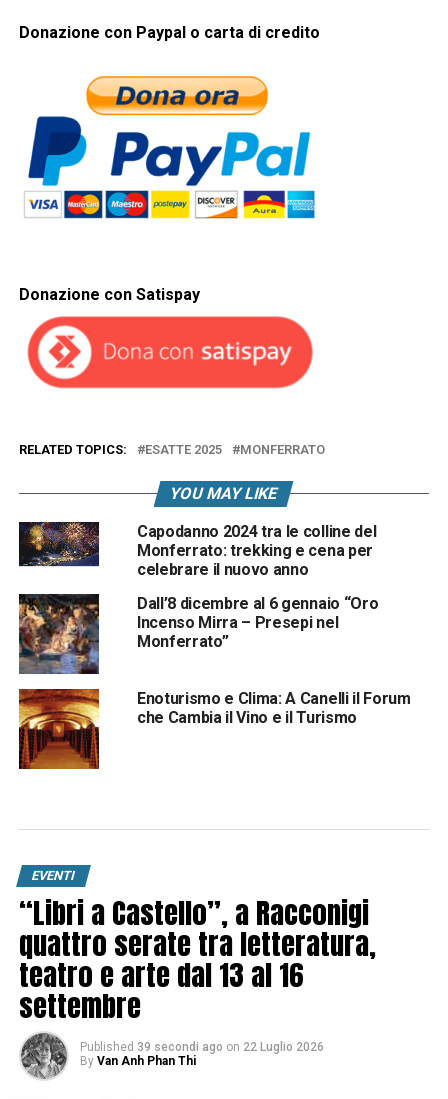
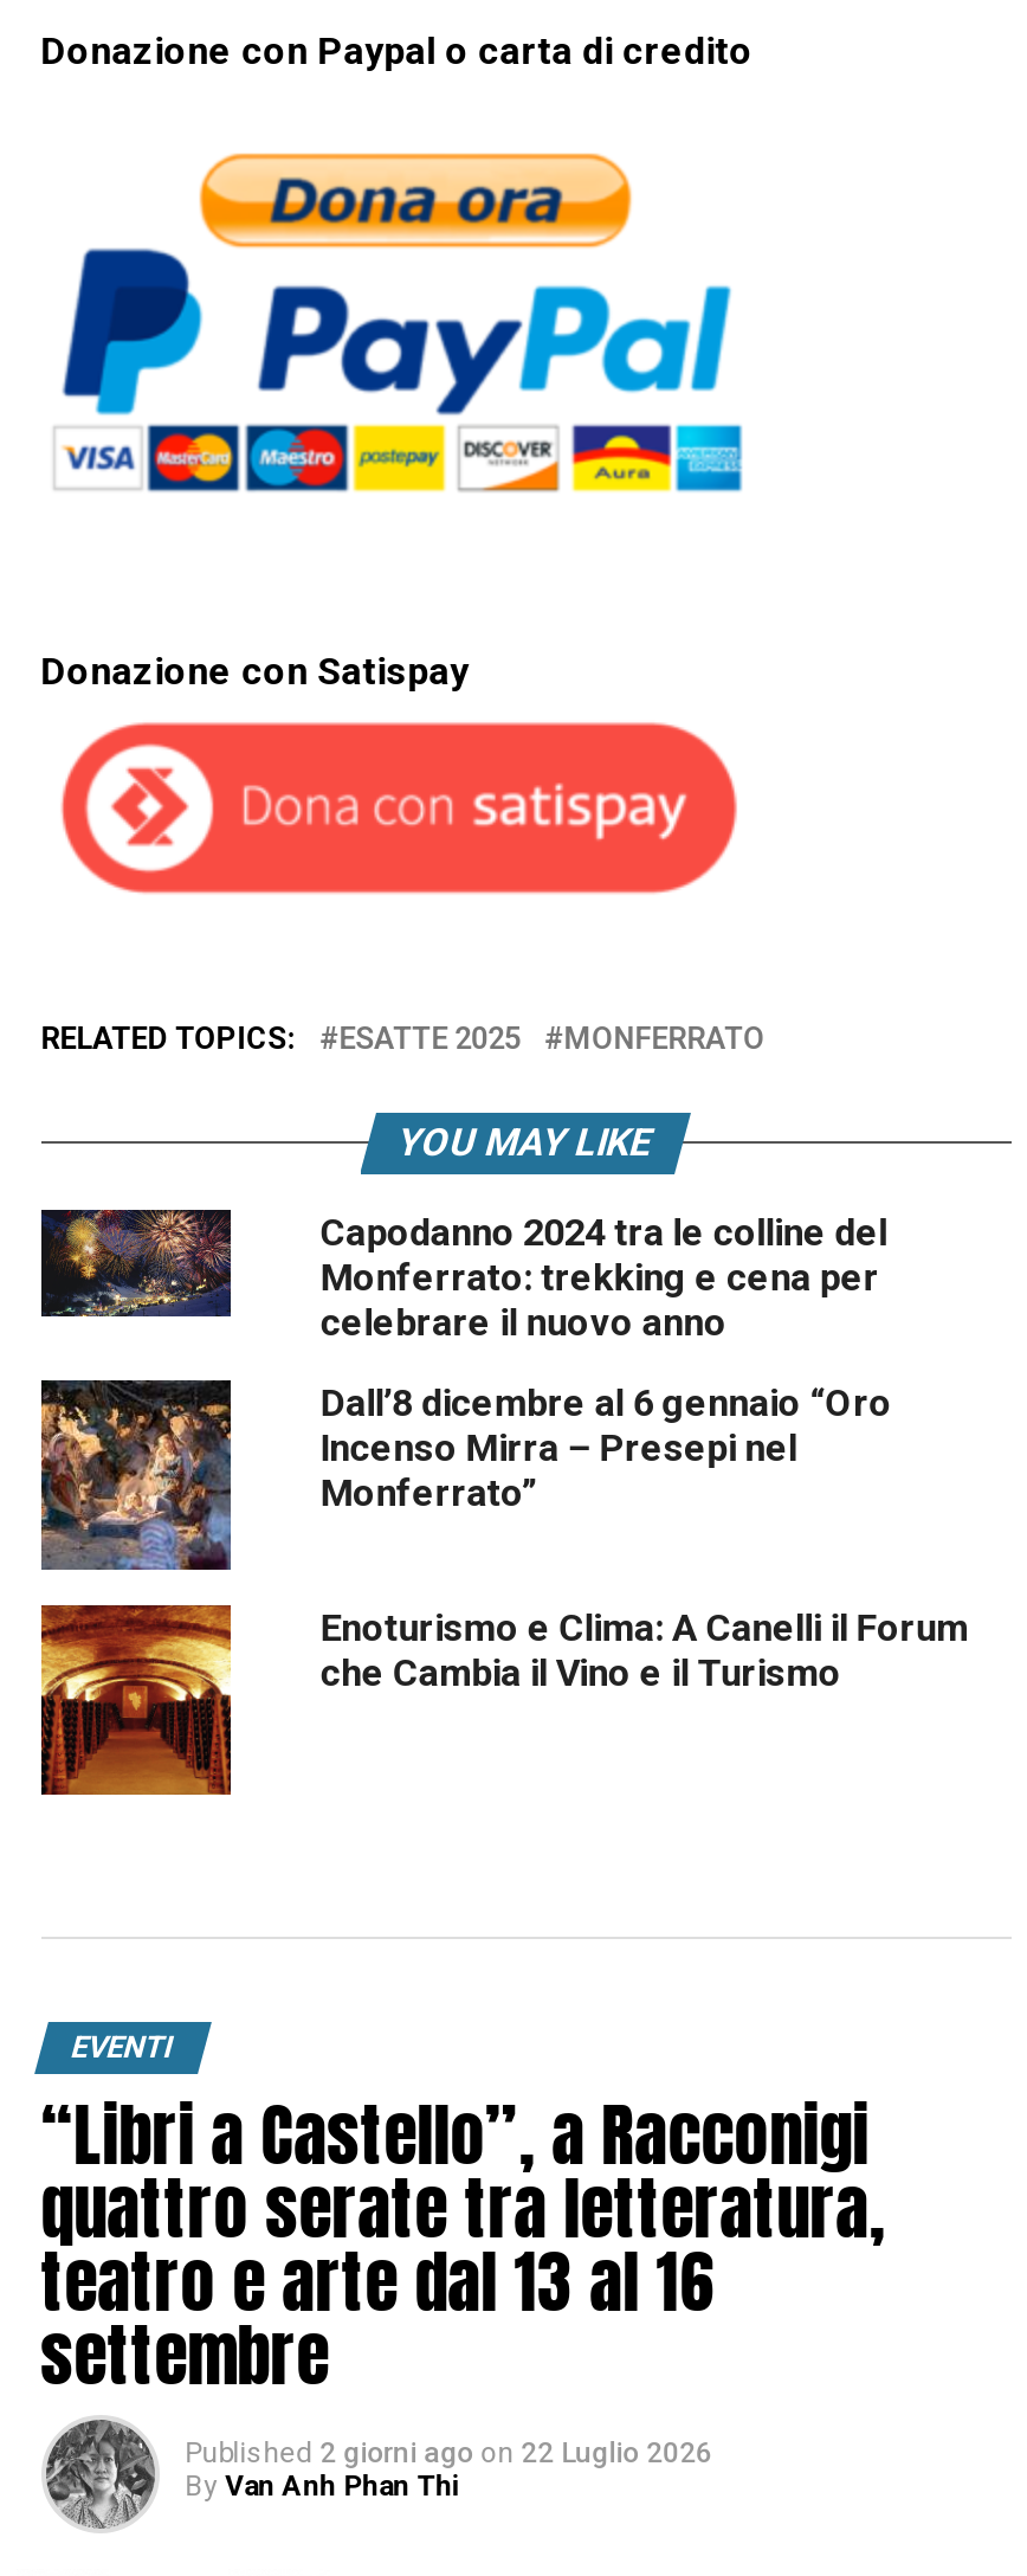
[80,1039,324,1053] Published 39 secondi ago on 22 Luglio 2026 -> [185,2435,713,2468] Published 2 giorni ago on 22 Luglio 2026

